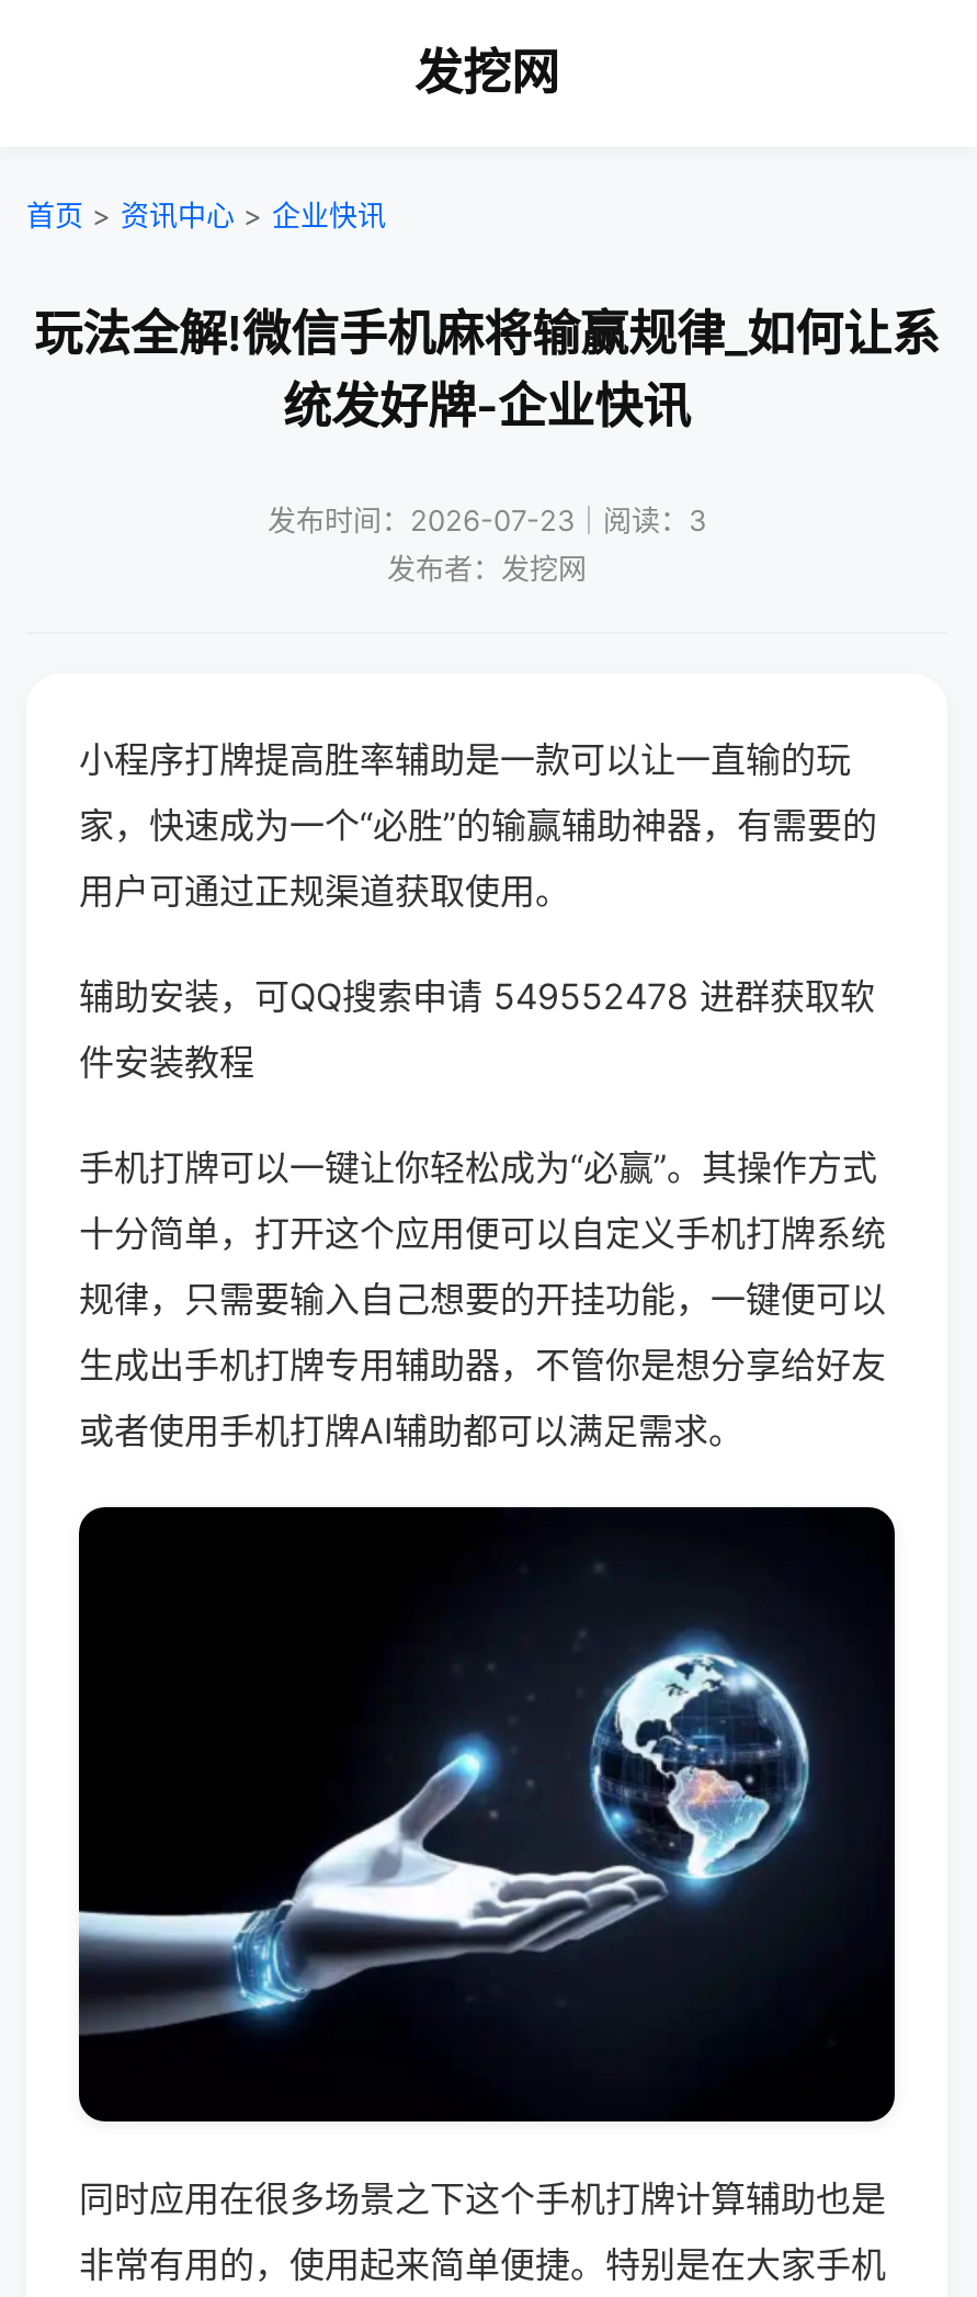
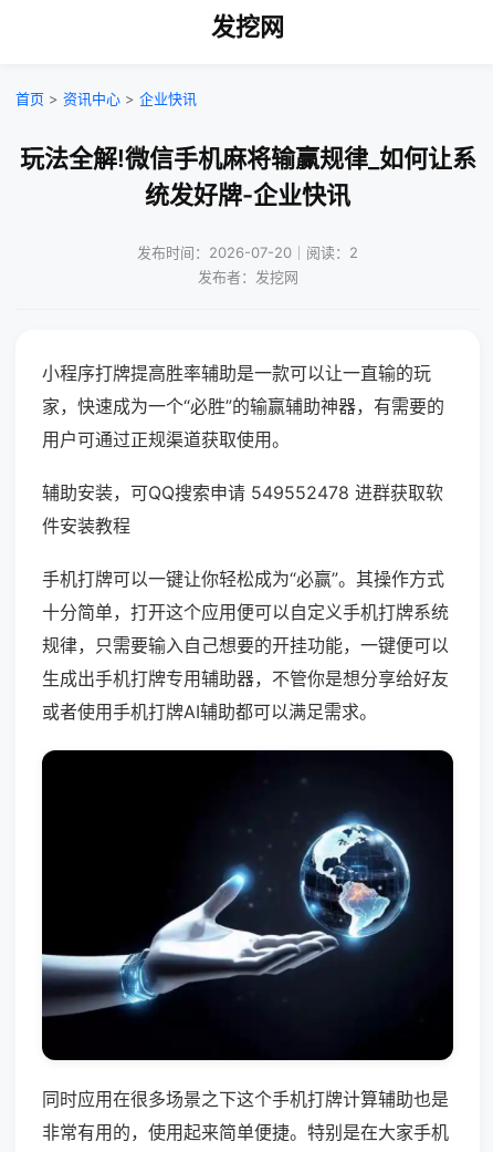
[268,502,706,538] 发布时间：2026-07-23｜阅读：3 -> [137,243,358,261] 发布时间：2026-07-20｜阅读：2

